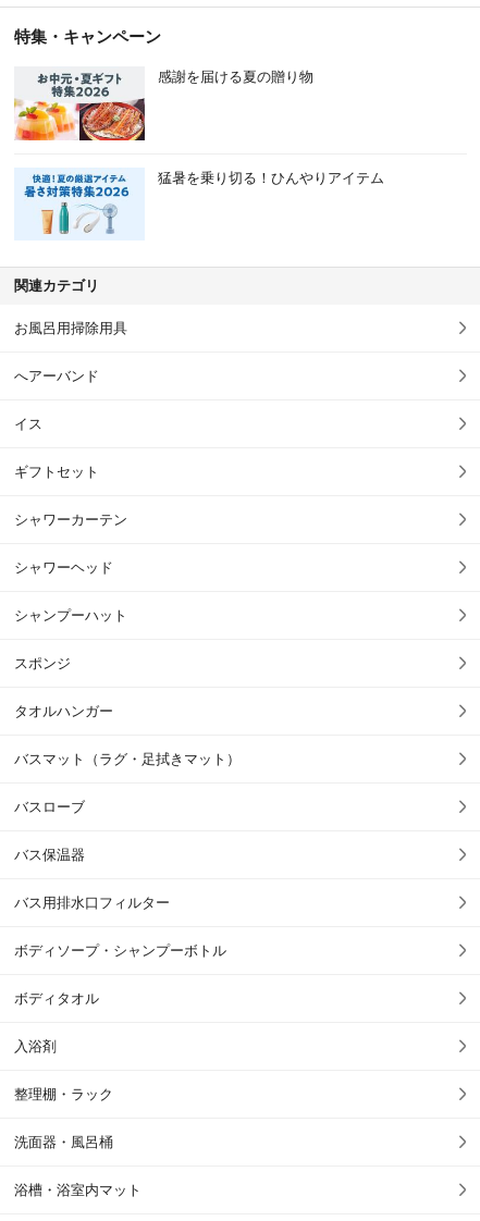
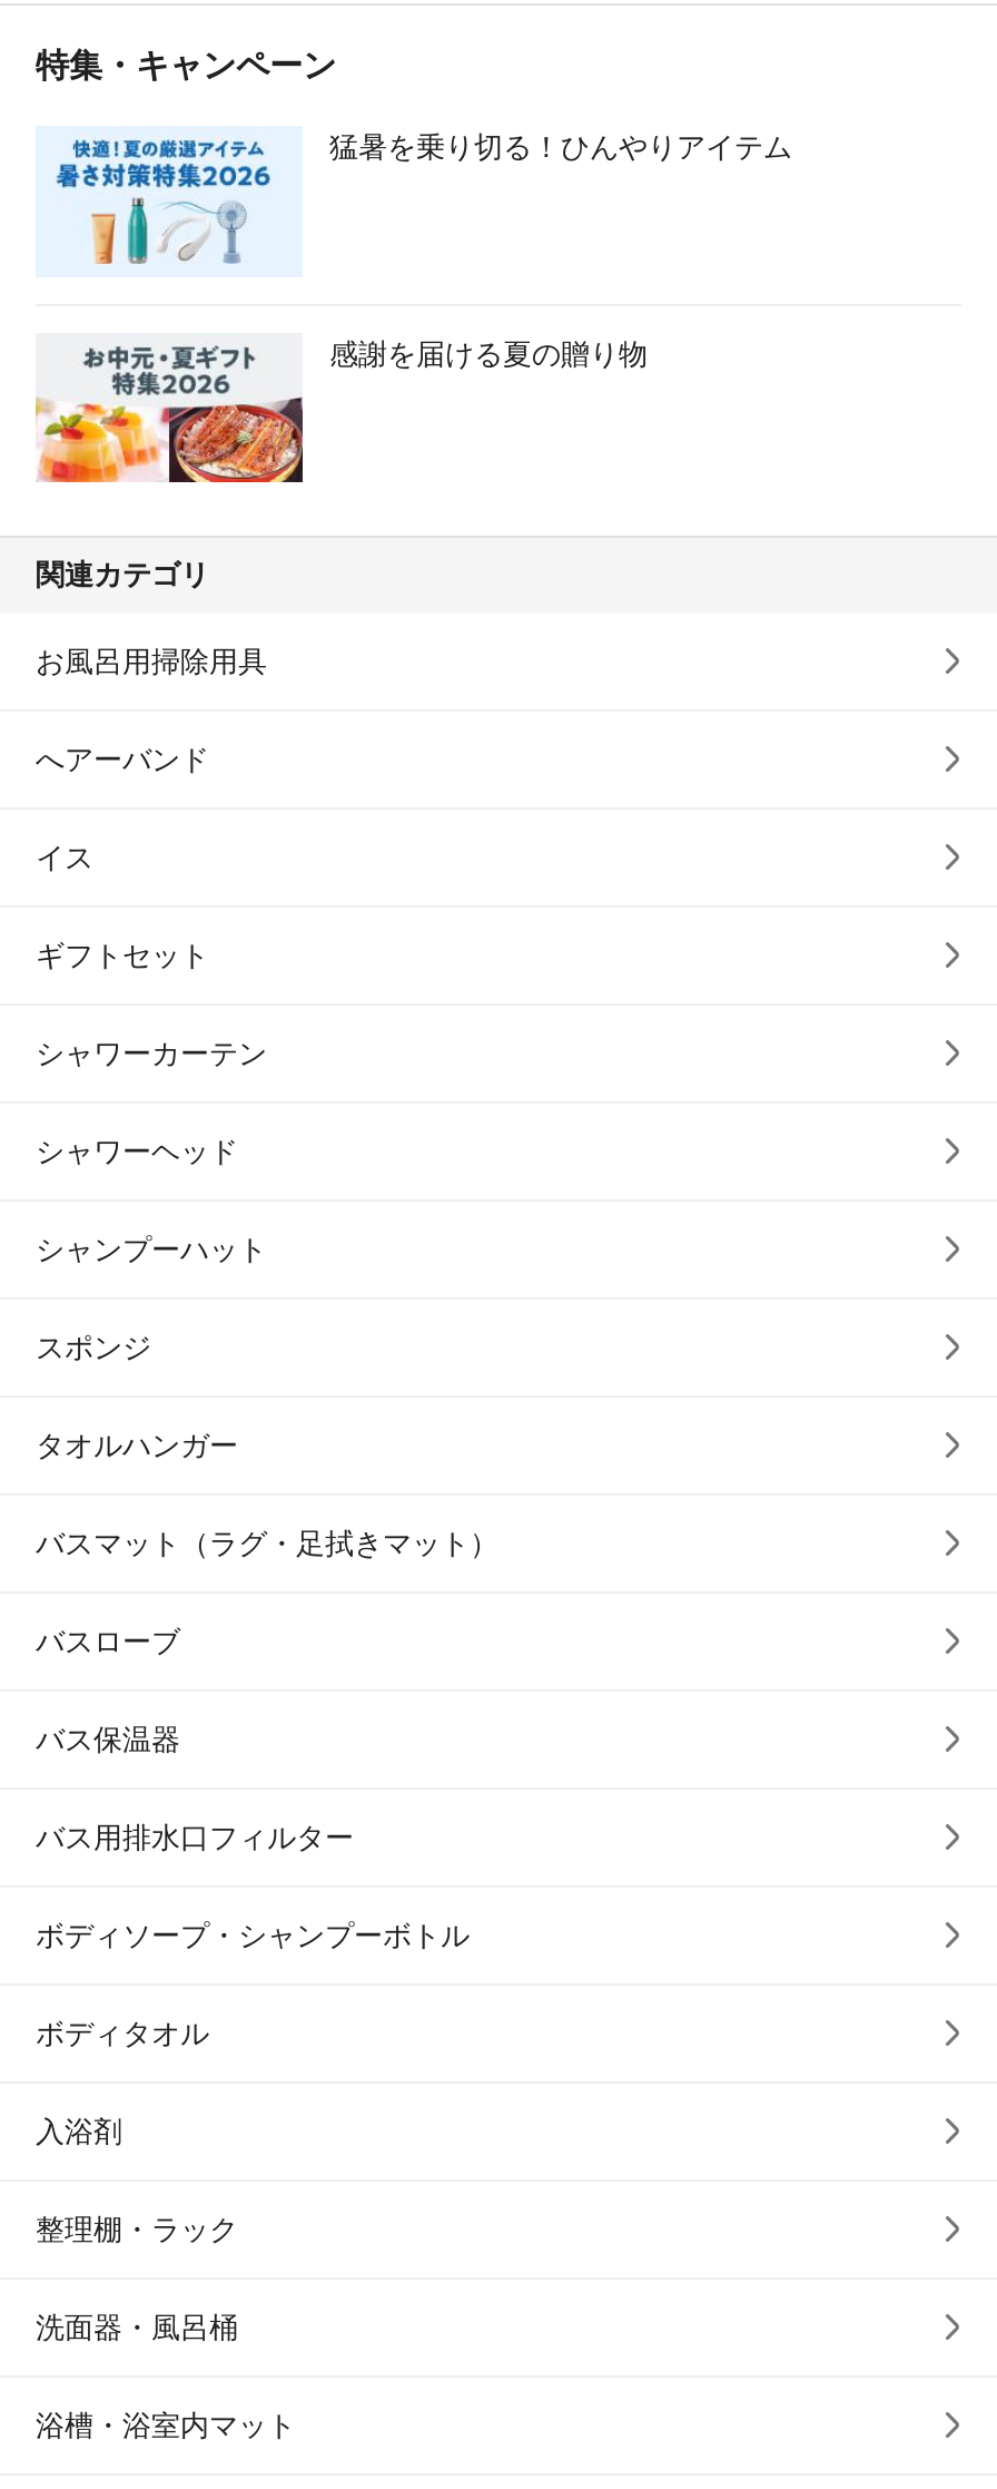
moved [13,69,313,143] -> [33,337,648,487]: [image] | 感謝を届ける夏の贈り物
moved [14,169,384,240] -> [36,131,792,275]: [image] | 猛暑を乗り切る！ひんやりアイテム

